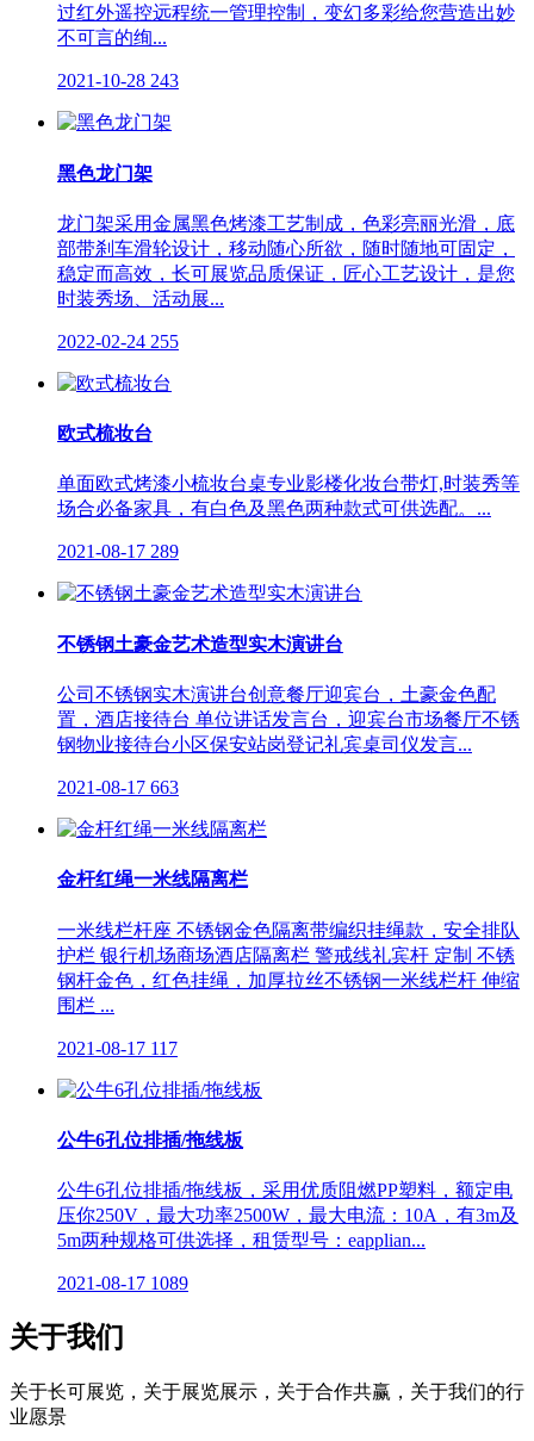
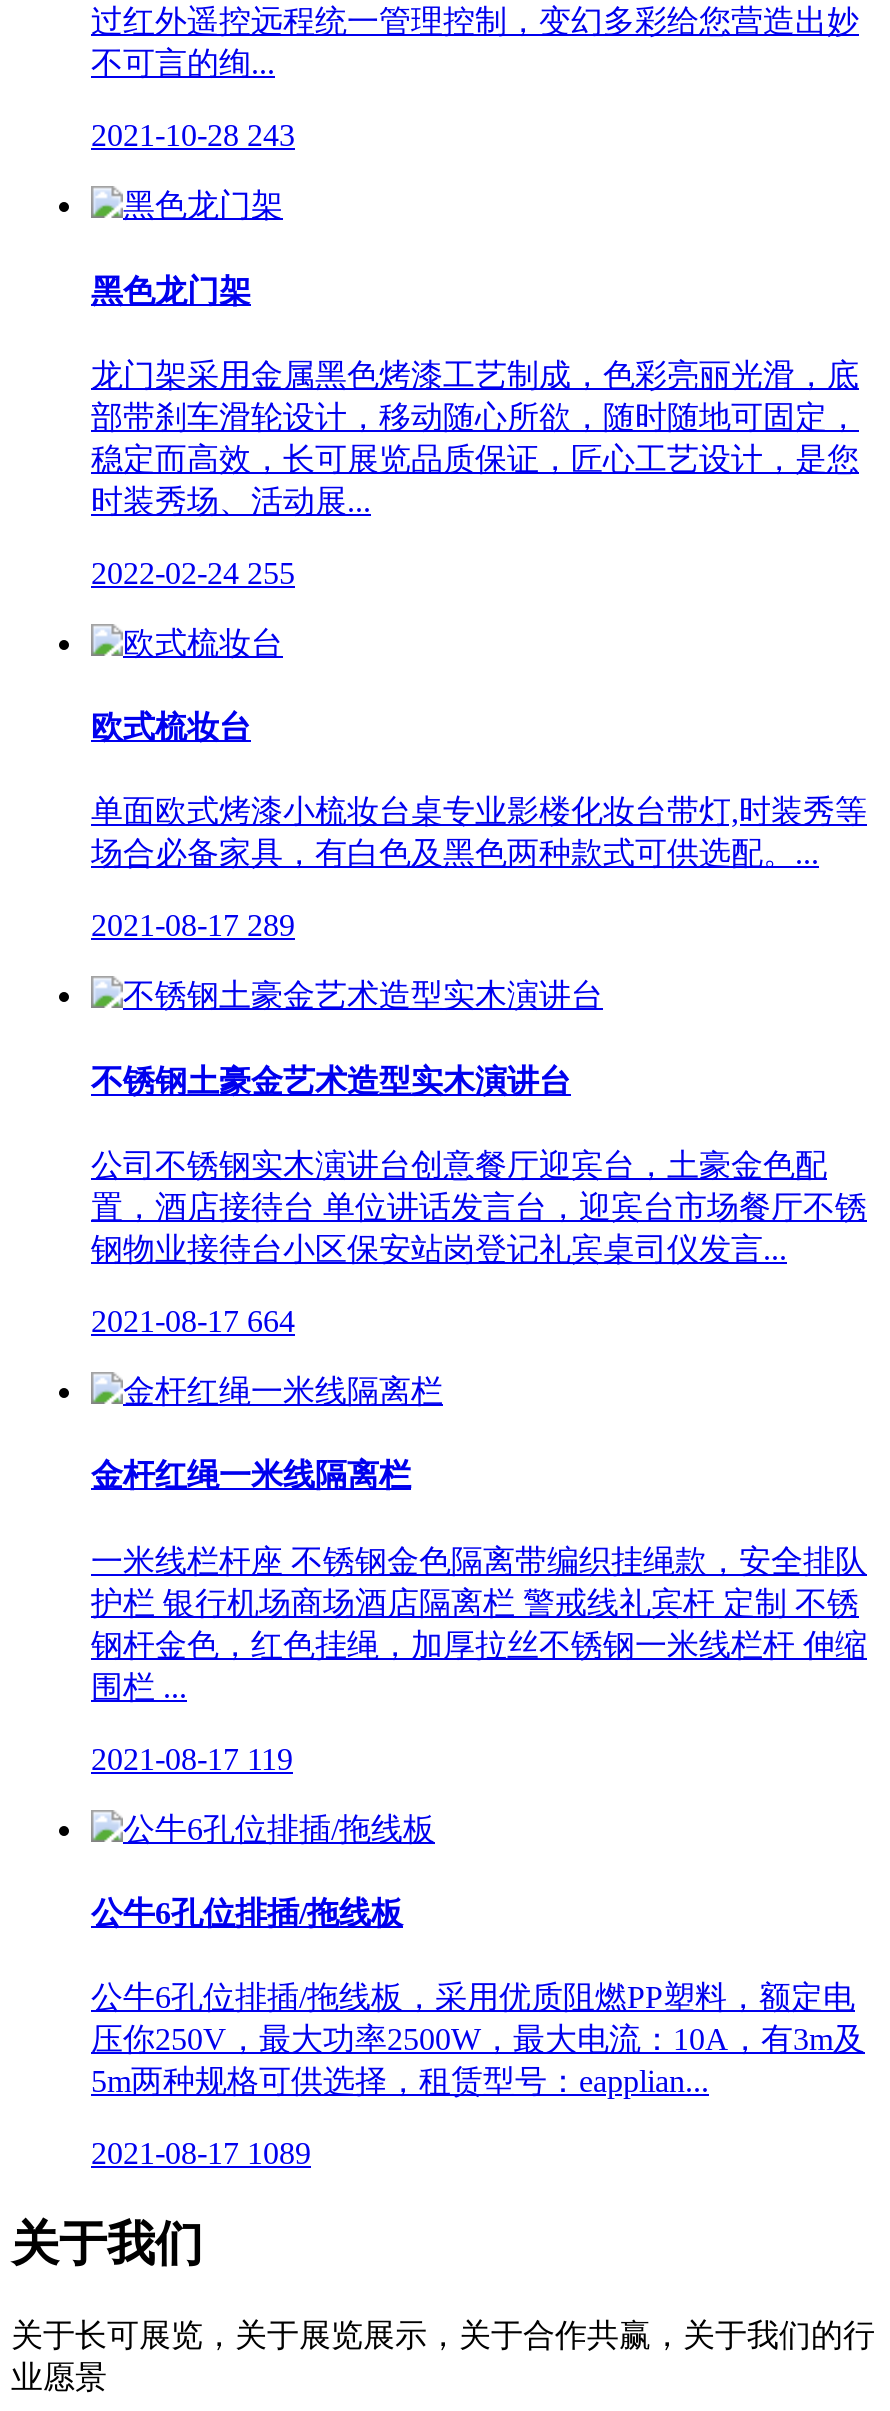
[57,777,179,797] 2021-08-17 663 -> [91,1304,295,1338] 2021-08-17 664
[57,1038,178,1058] 2021-08-17 117 -> [91,1741,293,1775] 2021-08-17 119

